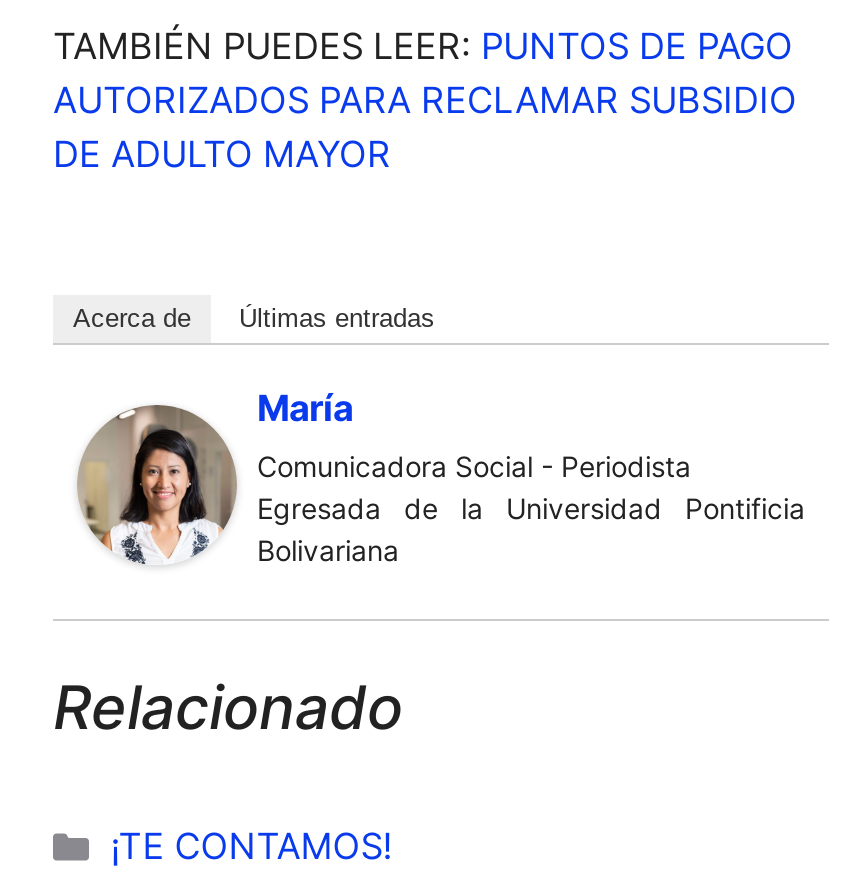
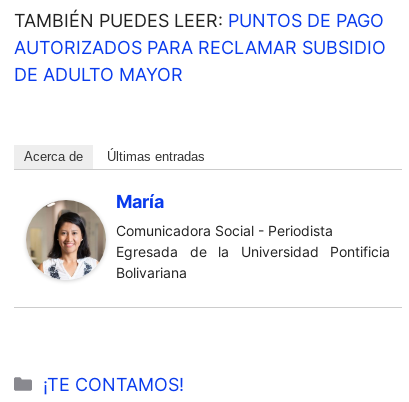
[53,672,403,744] Relacionado -> none

